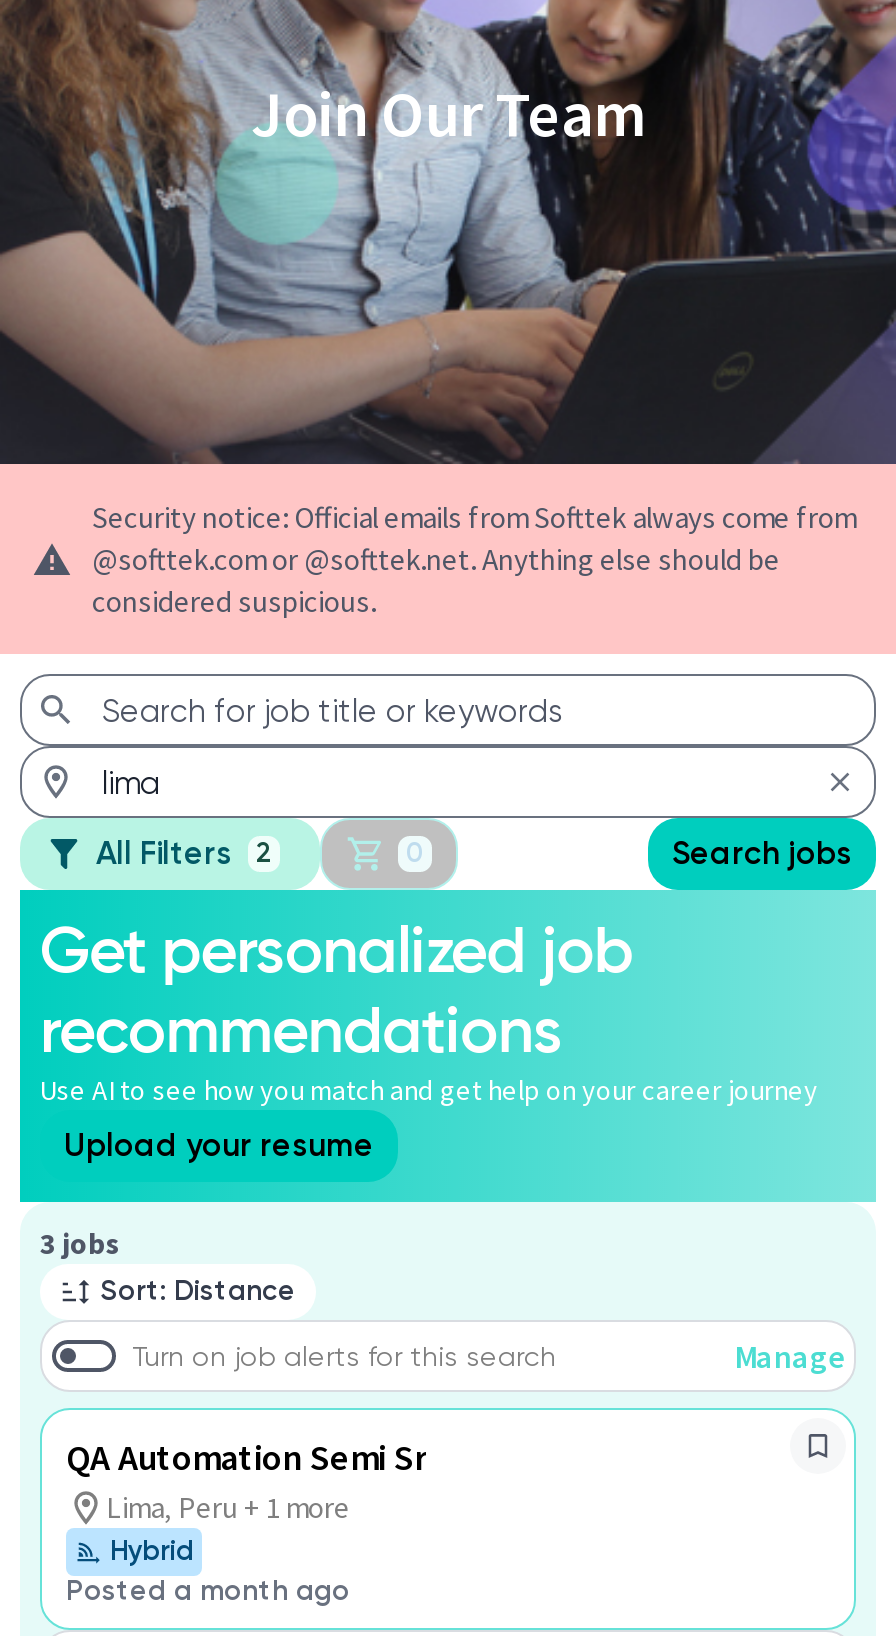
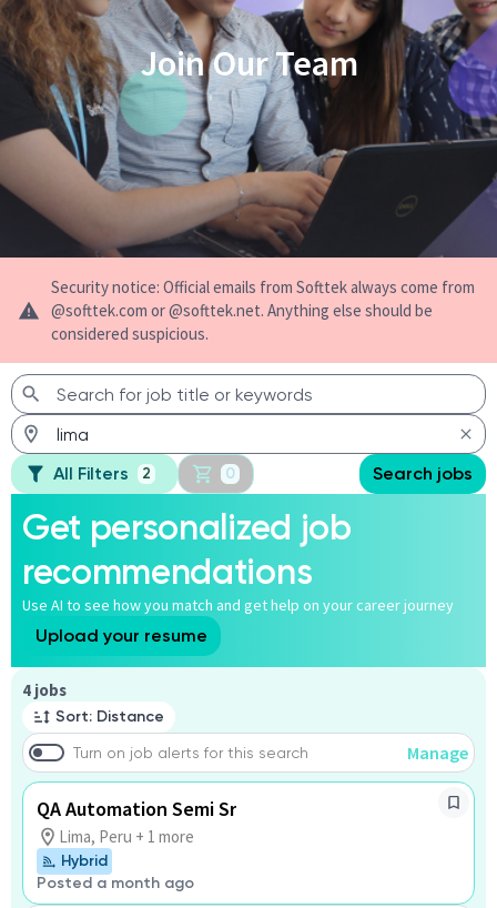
[40,1224,120,1262] 3 jobs -> [22,679,67,700] 4 jobs

